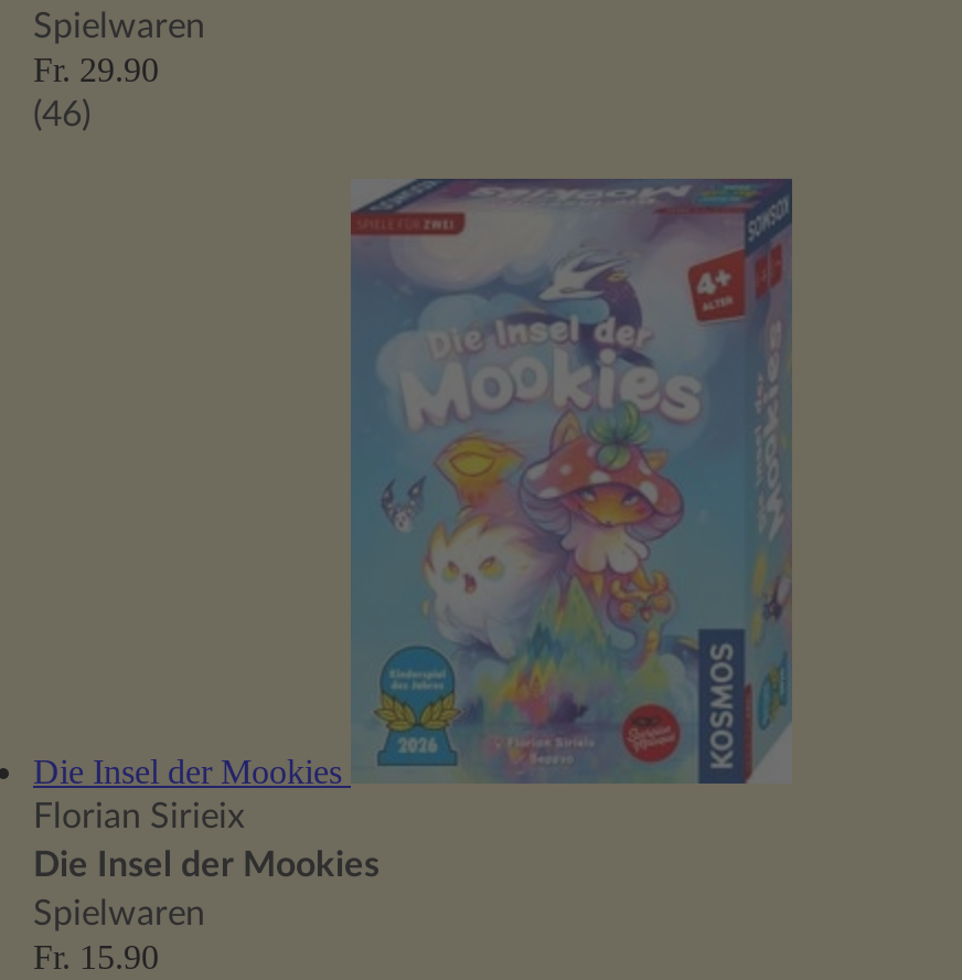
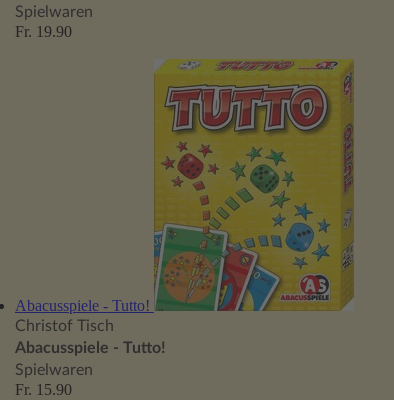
[33,51,159,132] Fr. 29.90 | (46) -> [15,23,72,40] Fr. 19.90
[33,177,794,883] [image] | Die Insel der Mookies | Florian Sirieix | Die Insel der Mookies -> [15,58,359,356] [image] | Abacusspiele - Tutto! | Christof Tisch | Abacusspiele - Tutto!

